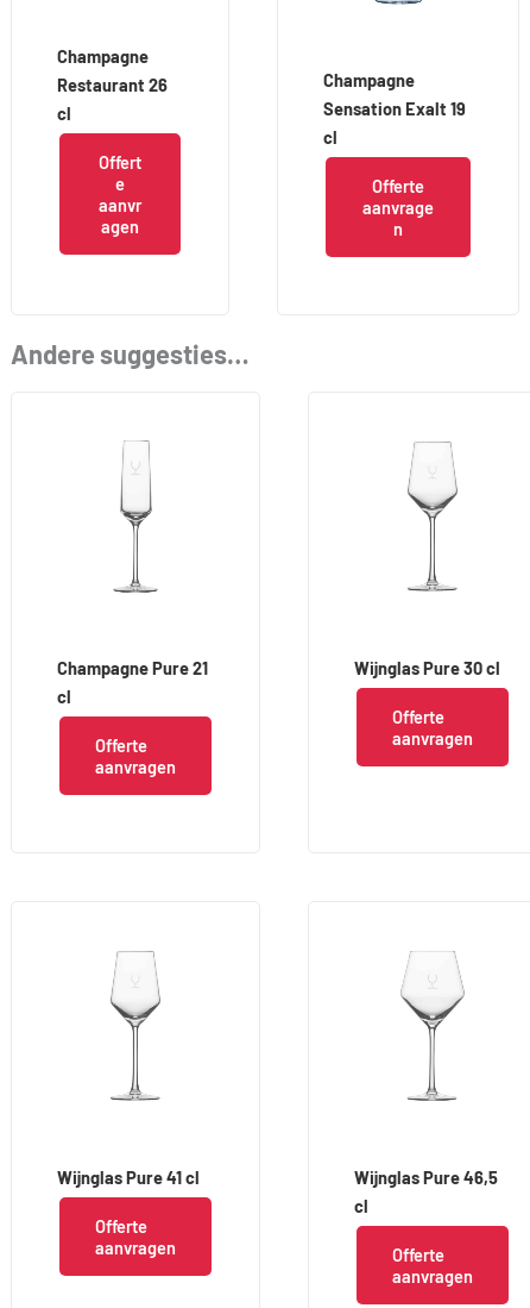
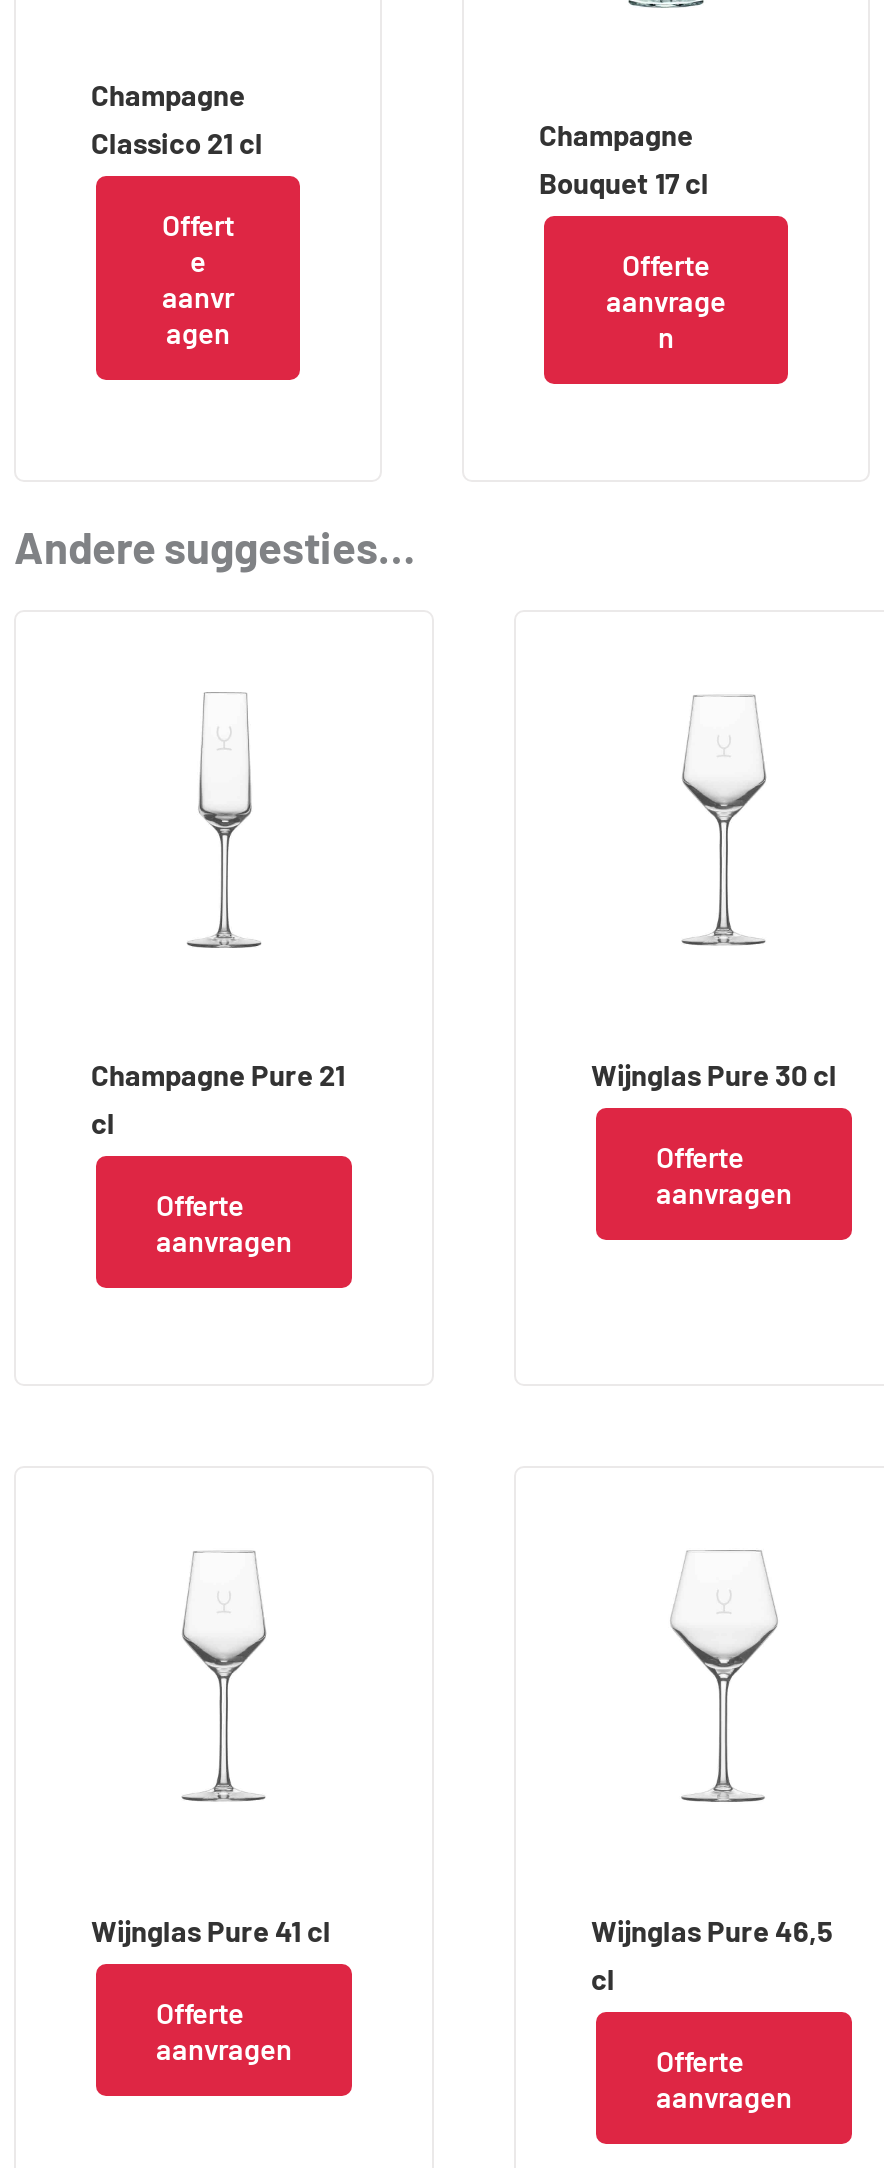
[56,74,167,124] Restaurant 26 | cl -> [91,125,263,161] Classico 21 cl
[323,98,465,148] Sensation Exalt 19 | cl -> [539,165,709,201] Bouquet 17 cl

